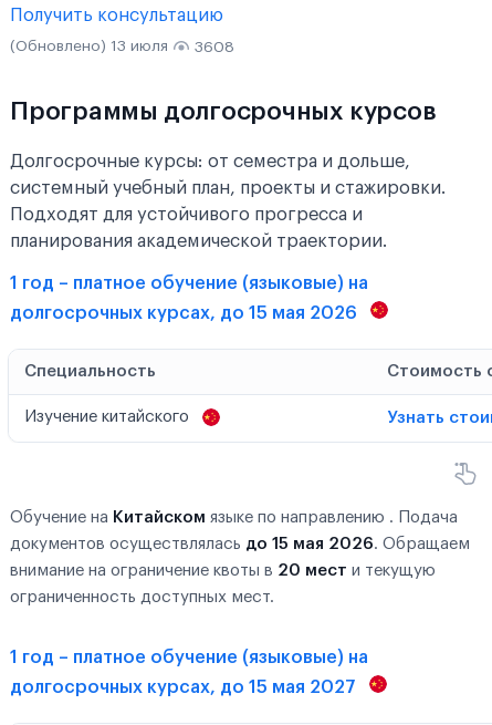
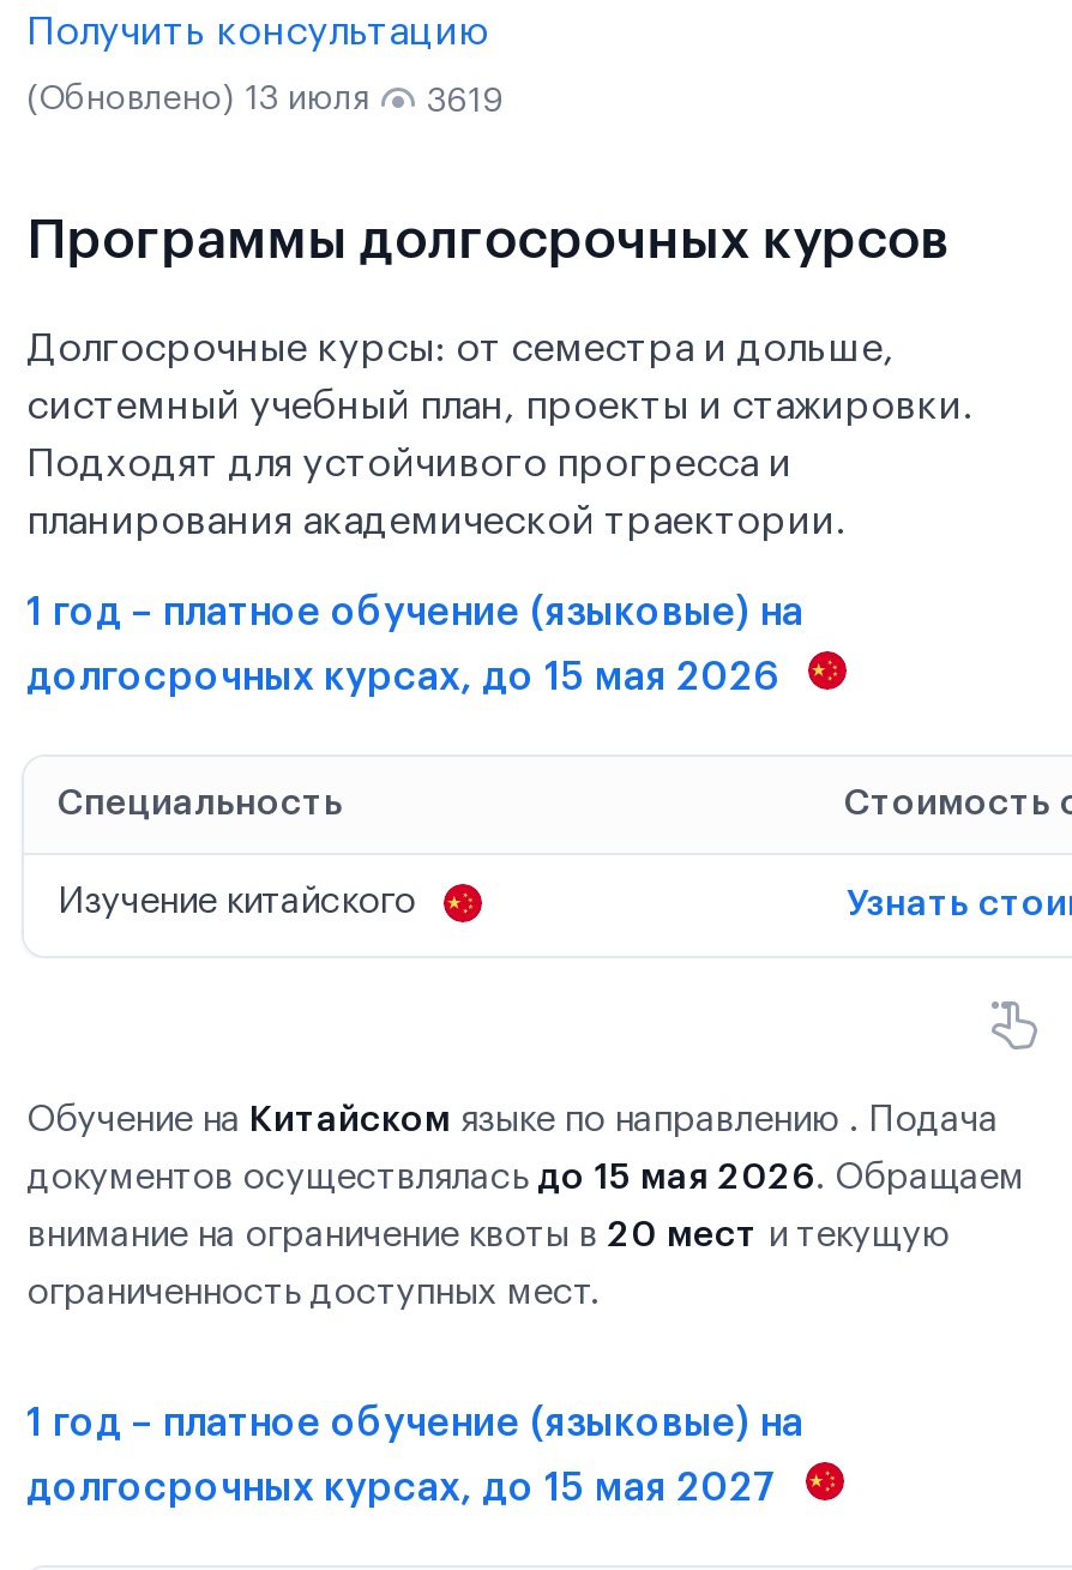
[10,39,234,55] (Обновлено) 13 июля 3608 -> [26,83,504,119] (Обновлено) 13 июля 3619

